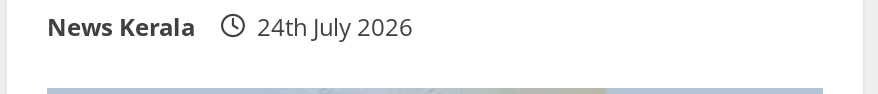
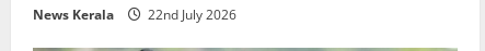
[47,10,413,44] News Kerala 24th July 2026 -> [33,5,236,24] News Kerala 22nd July 2026

